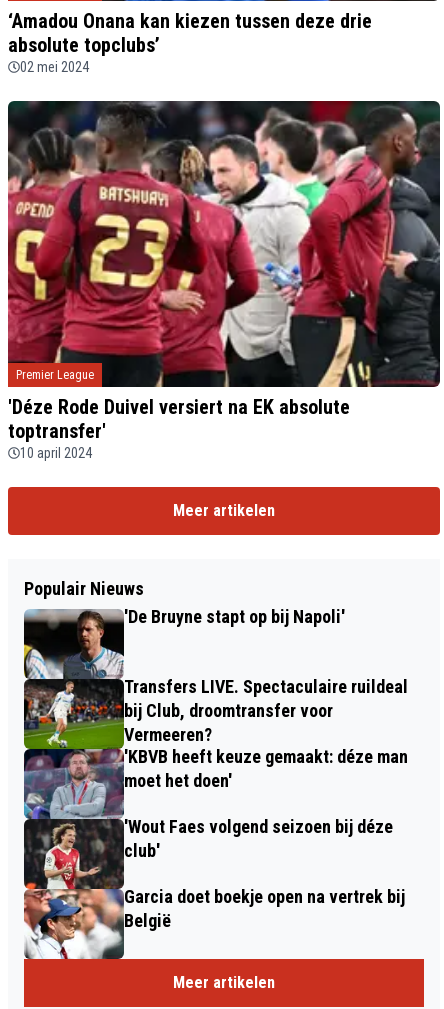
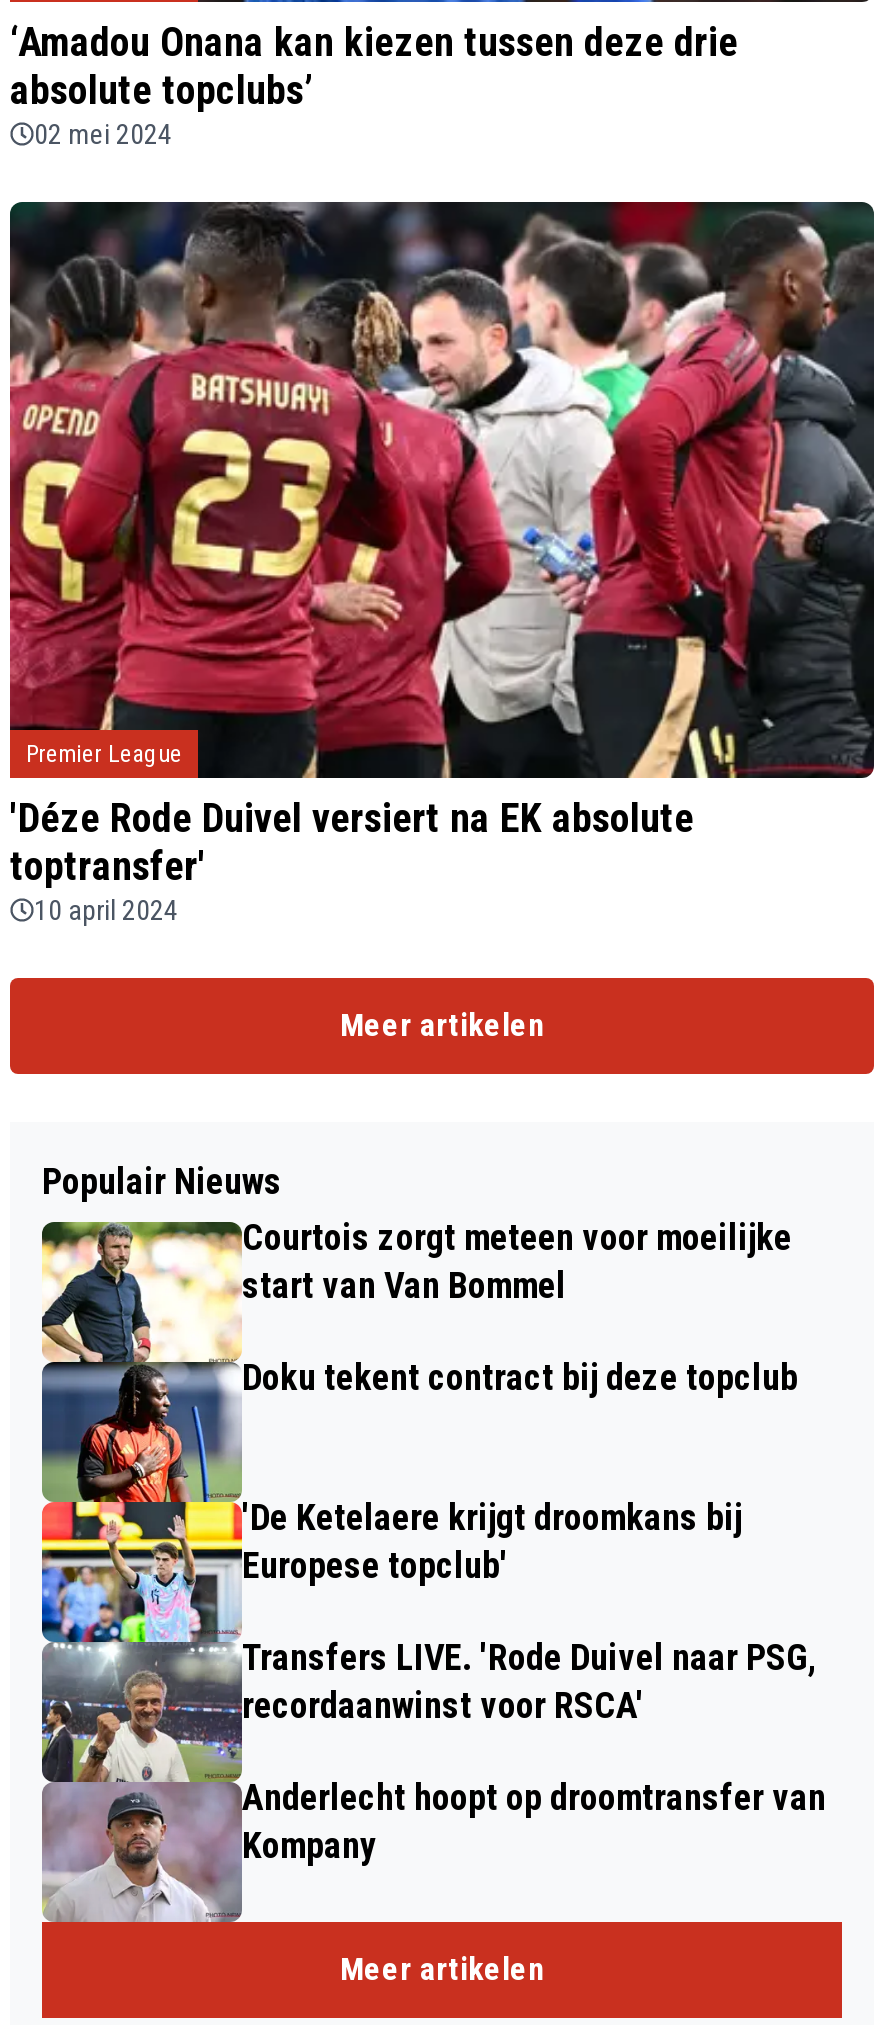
[23,606,408,960] [image] | 'De Bruyne stapt op bij Napoli' | Transfers LIVE. Spectaculaire ruildeal | bij Club, droomtransfer voor | Vermeeren? | 'KBVB heeft keuze gemaakt: déze man | moet het doen' | 'Wout Faes volgend seizoen bij déze | club' | Garcia doet boekje open na vertrek bij | België -> [40,1215,826,1924] [image] | Courtois zorgt meteen voor moeilijke | start van Van Bommel | Doku tekent contract bij deze topclub | 'De Ketelaere krijgt droomkans bij | Europese topclub' | Transfers LIVE. 'Rode Duivel naar PSG, | recordaanwinst voor RSCA' | Anderlecht hoopt op droomtransfer van | Kompany

